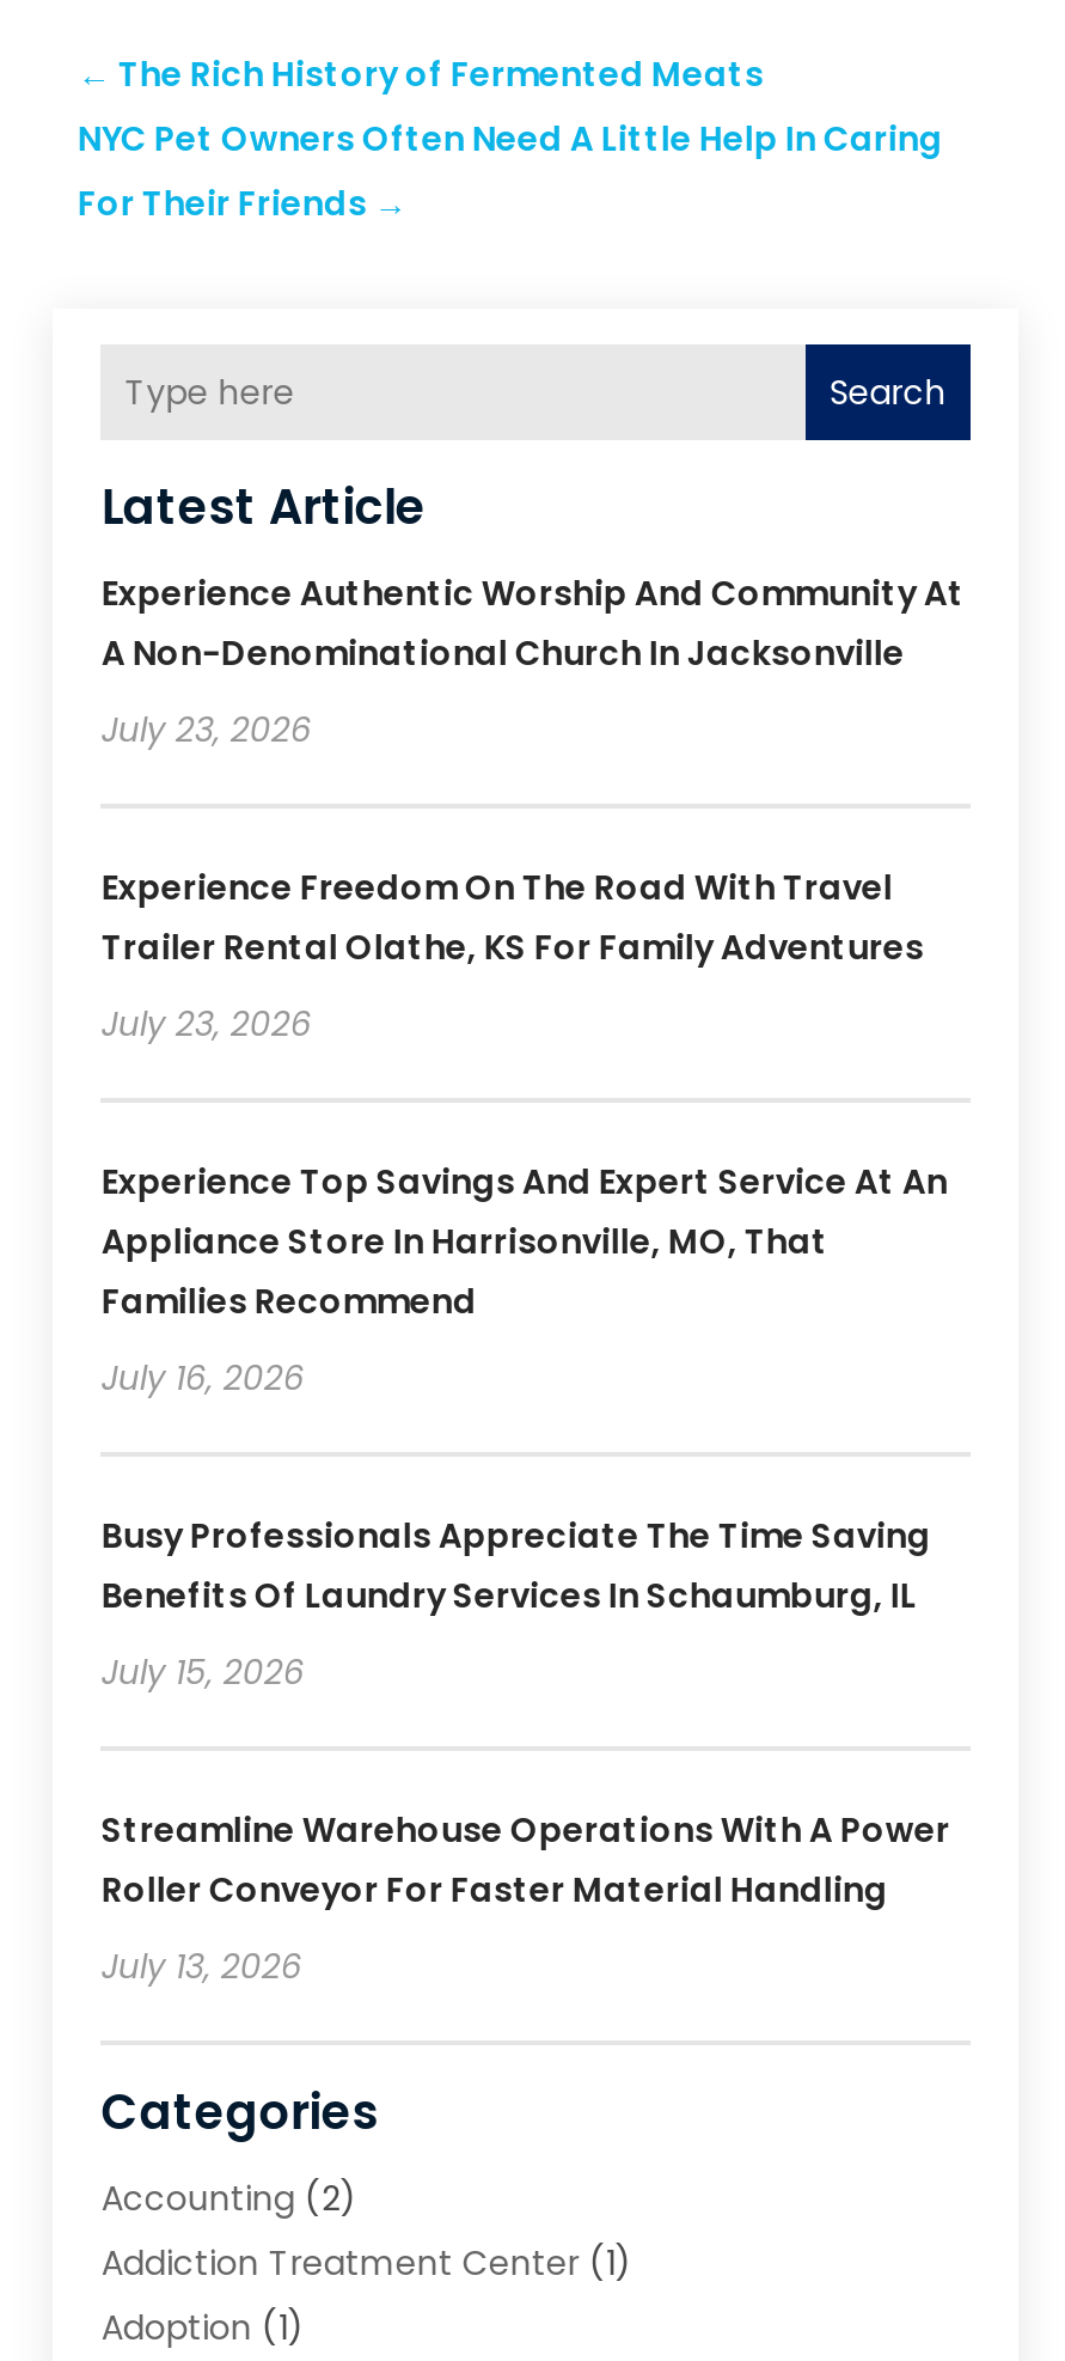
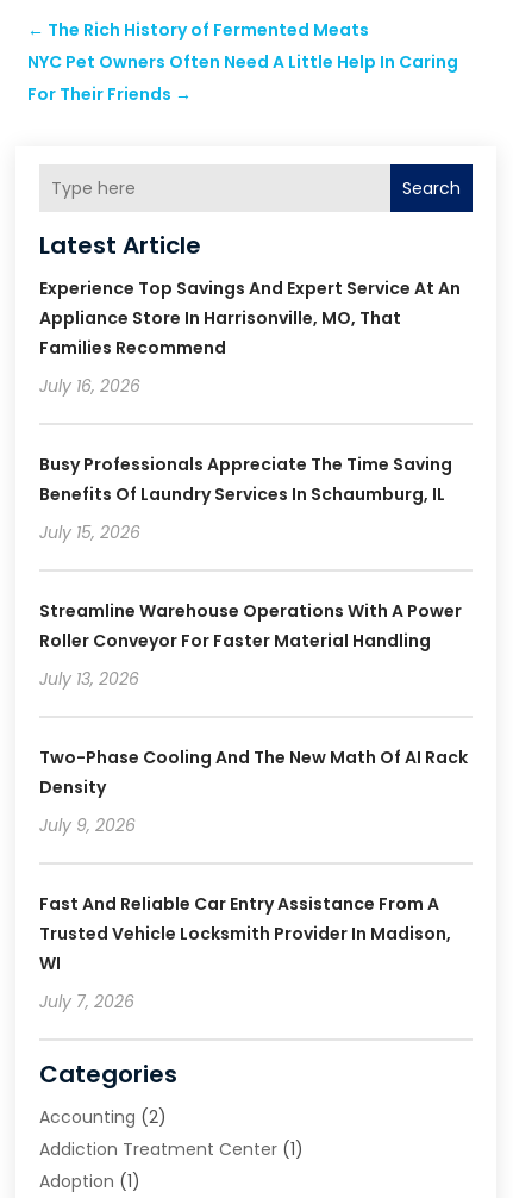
[101,570,964,1048] Experience Authentic Worship And Community At | A Non-Denominational Church In Jacksonville | July 23, 2026 | Experience Freedom On The Road With Travel | Trailer Rental Olathe, KS For Family Adventures | July 23, 2026 -> none
moved [101,1158,950,1991] -> [40,277,462,691]: Experience Top Savings And Expert Service At An | Appliance Store In Harrisonville, MO, That | Families Recommend | ... | Roller Conveyor For Faster Material Handling | July 13, 2026
none -> [40,746,468,1014] Two-Phase Cooling And The New Math Of AI Rack | Density | July 9, 2026 | Fast And Reliable Car Entry Assistance From A | Trusted Vehicle Locksmith Provider In Madison, | WI | July 7, 2026

